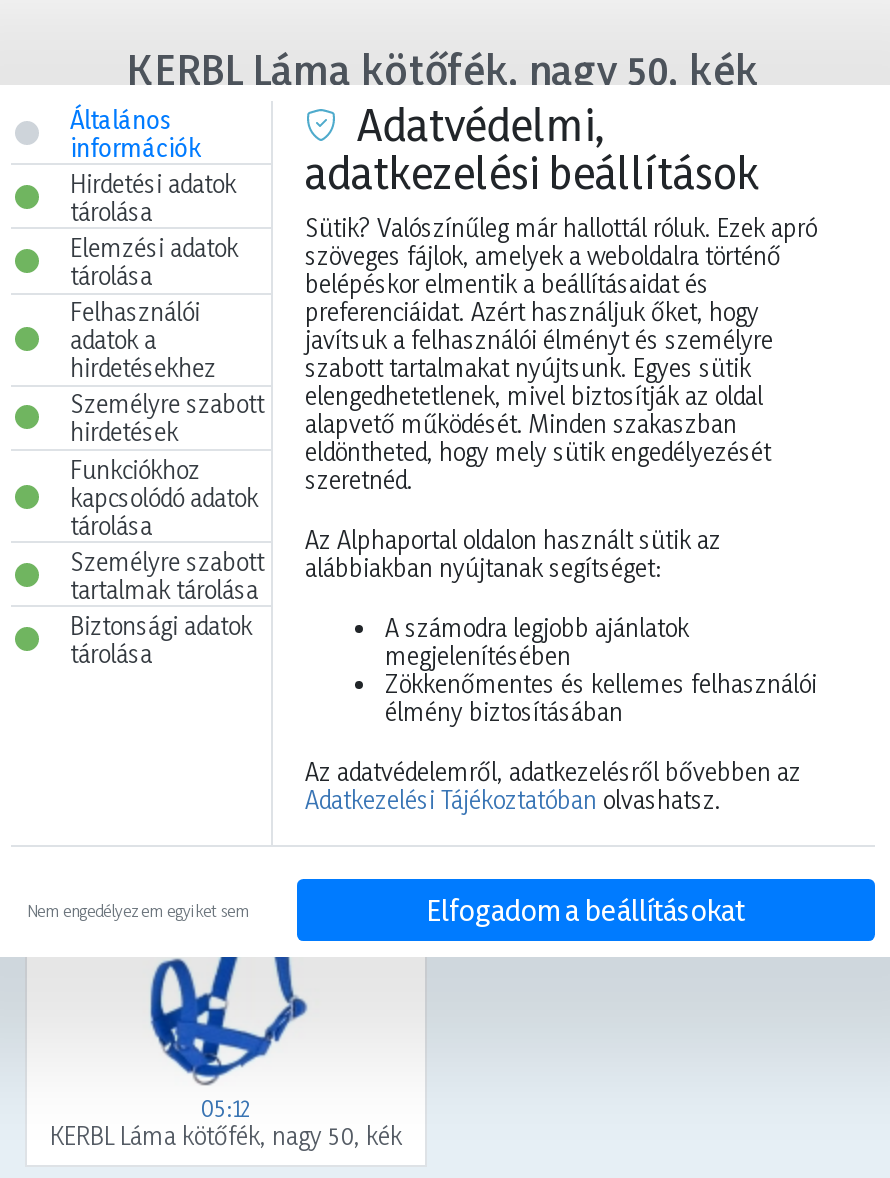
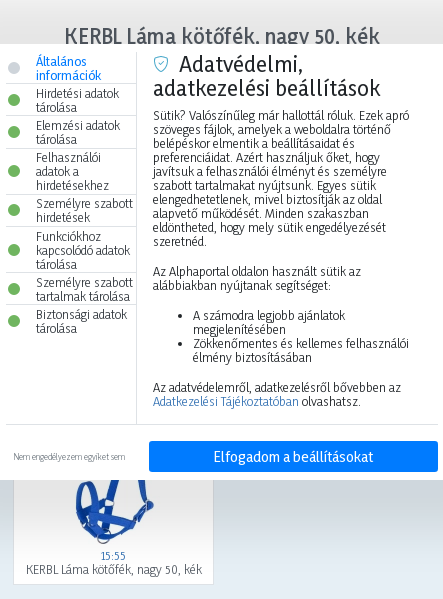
[200,1091,252,1123] 05:12 -> [101,547,126,563] 15:55

